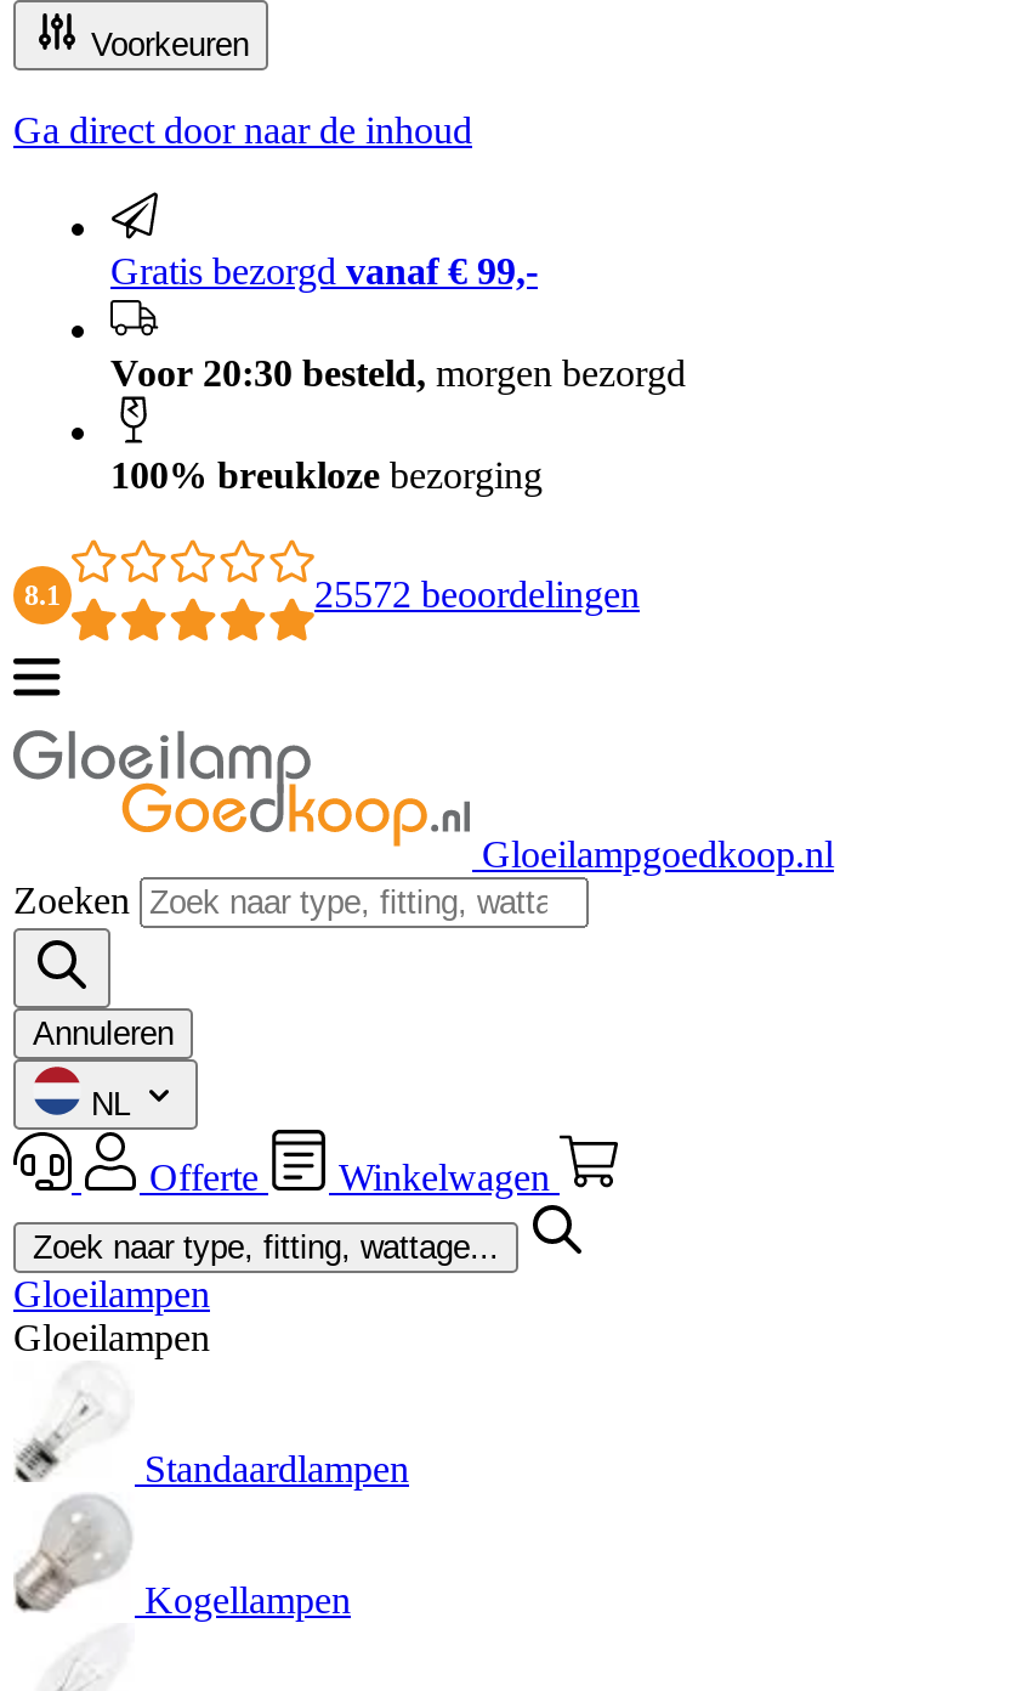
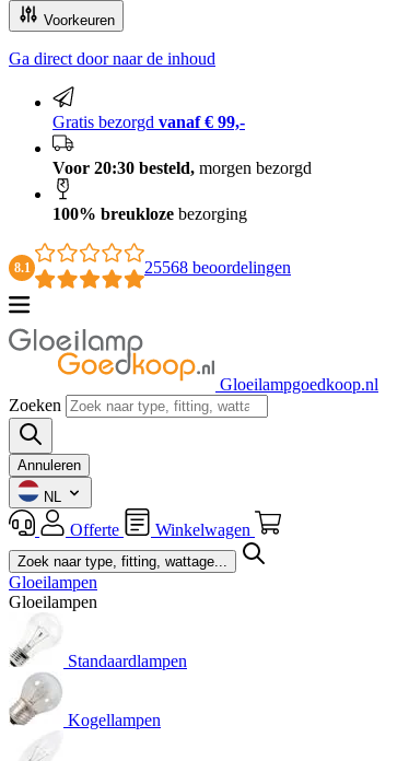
[314,573,640,615] 25572 beoordelingen -> [144,258,291,277] 25568 beoordelingen

